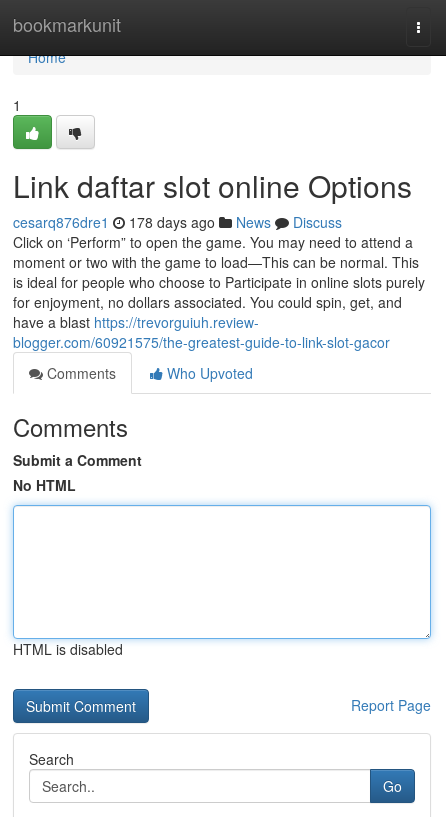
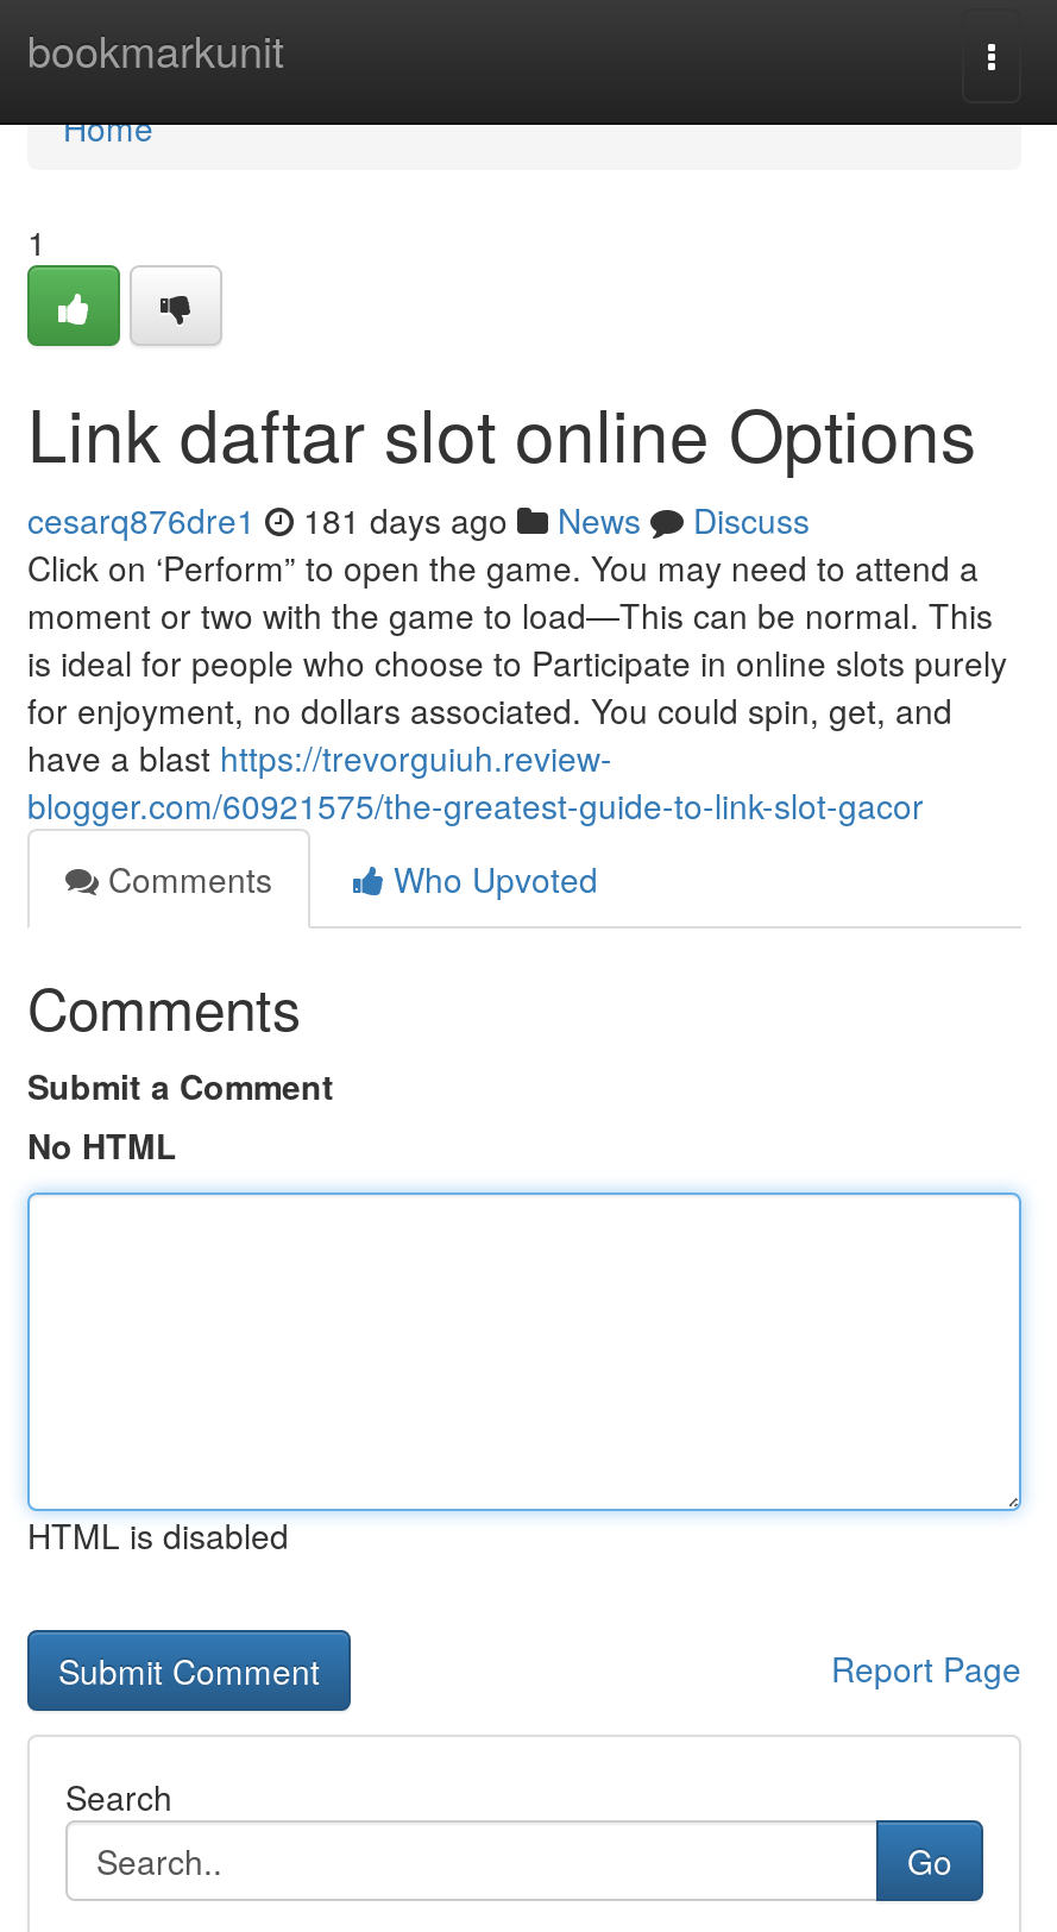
[13,212,342,232] cesarq876dre1 178 days ago News Discuss -> [27,496,810,543] cesarq876dre1 181 days ago News Discuss

